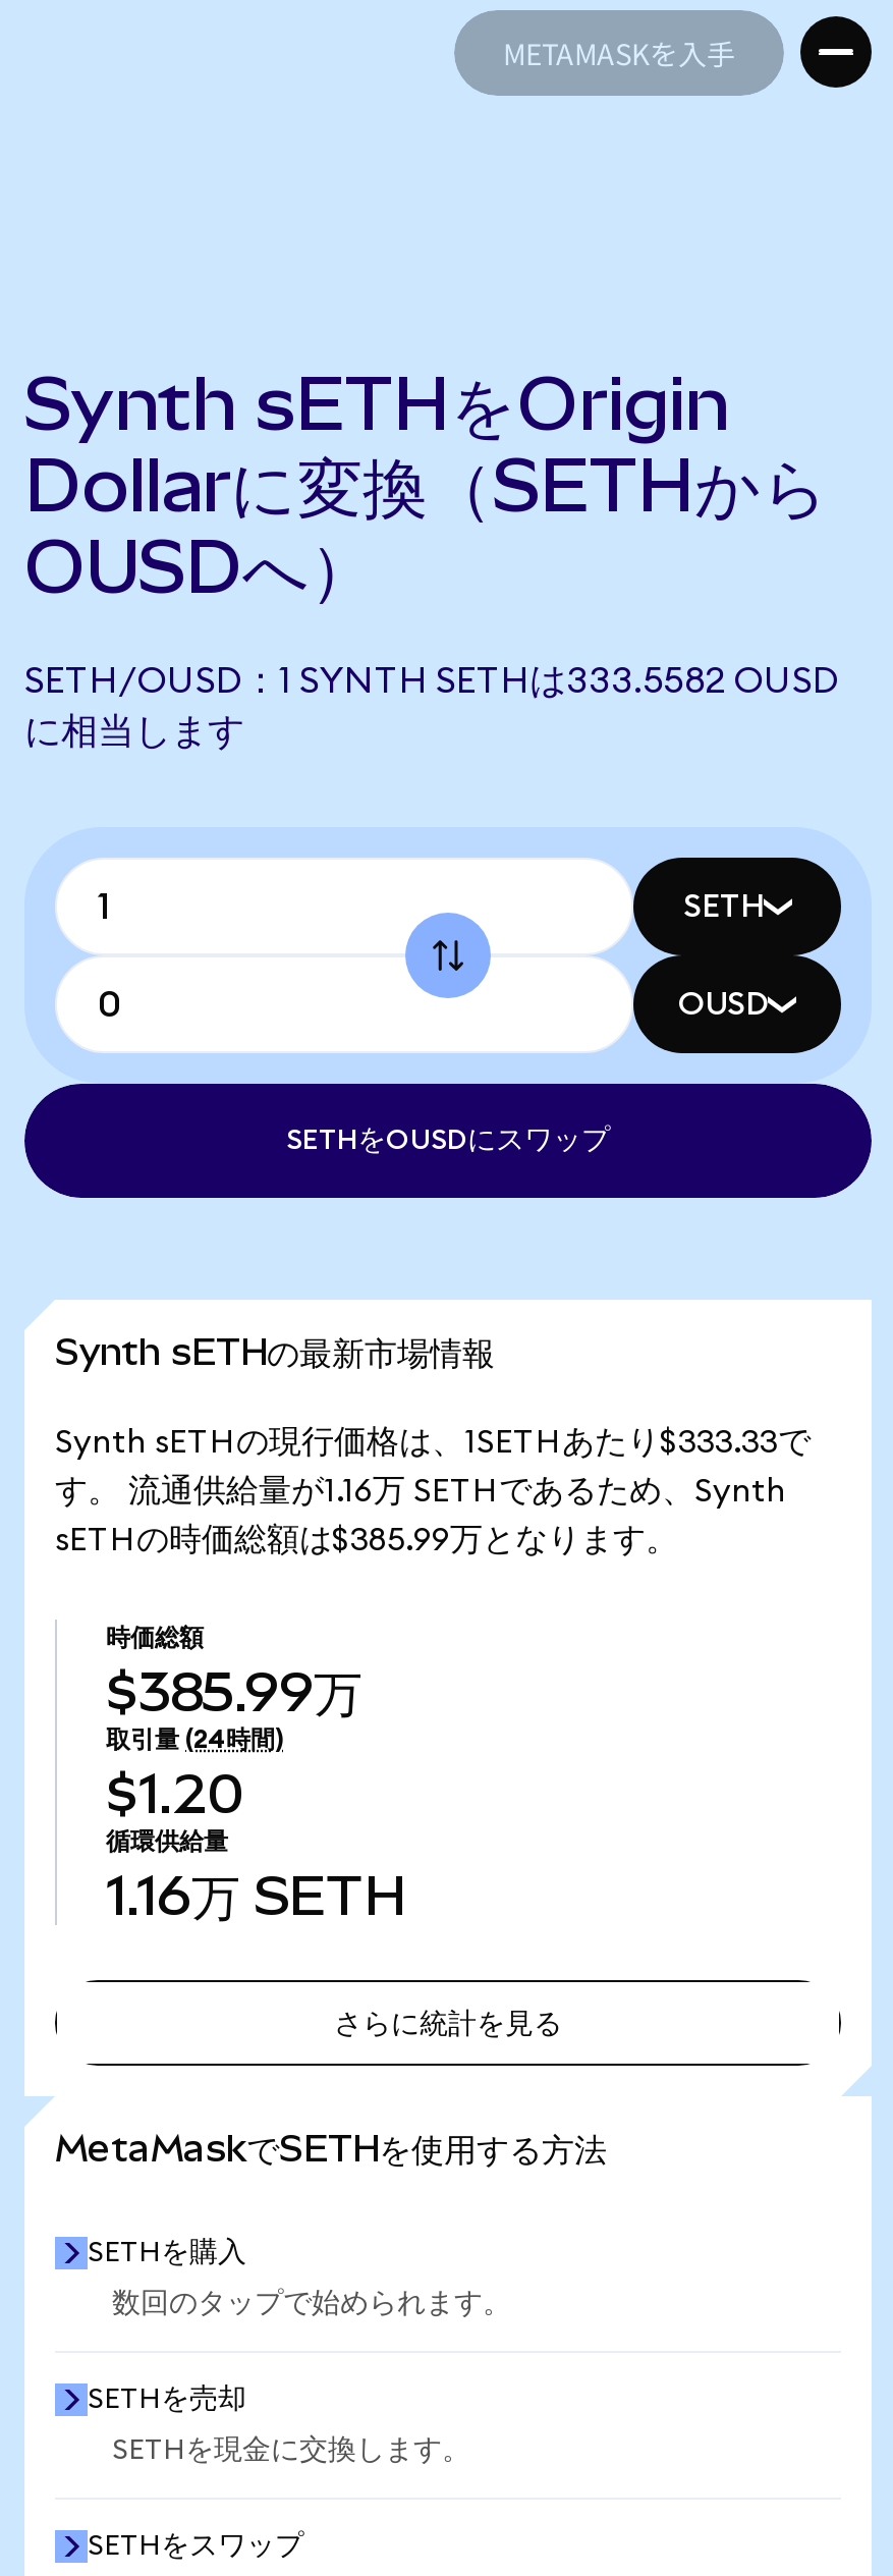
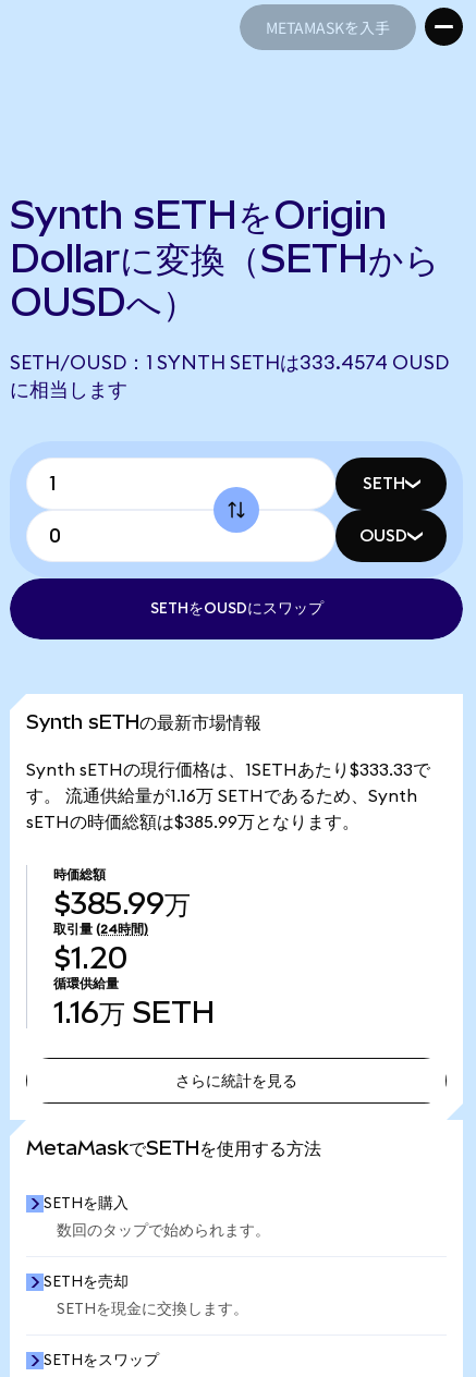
[24,662,839,699] SETH/OUSD：1 SYNTH SETHは333.5582 OUSD -> [10,353,449,373] SETH/OUSD：1 SYNTH SETHは333.4574 OUSD

